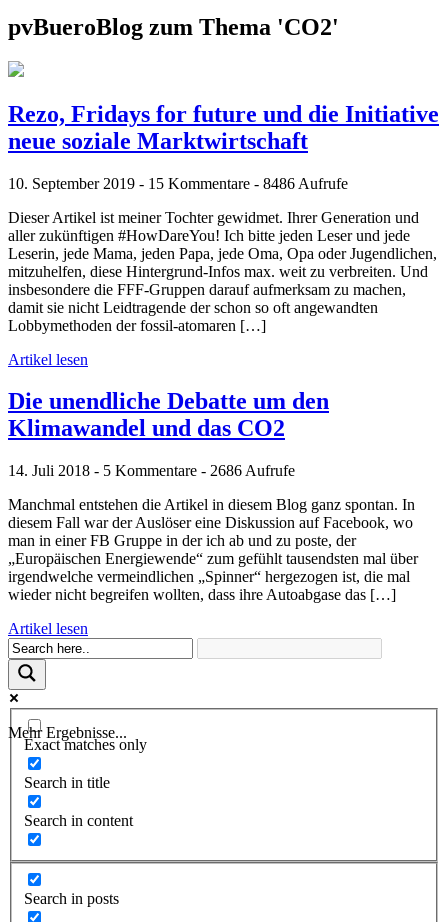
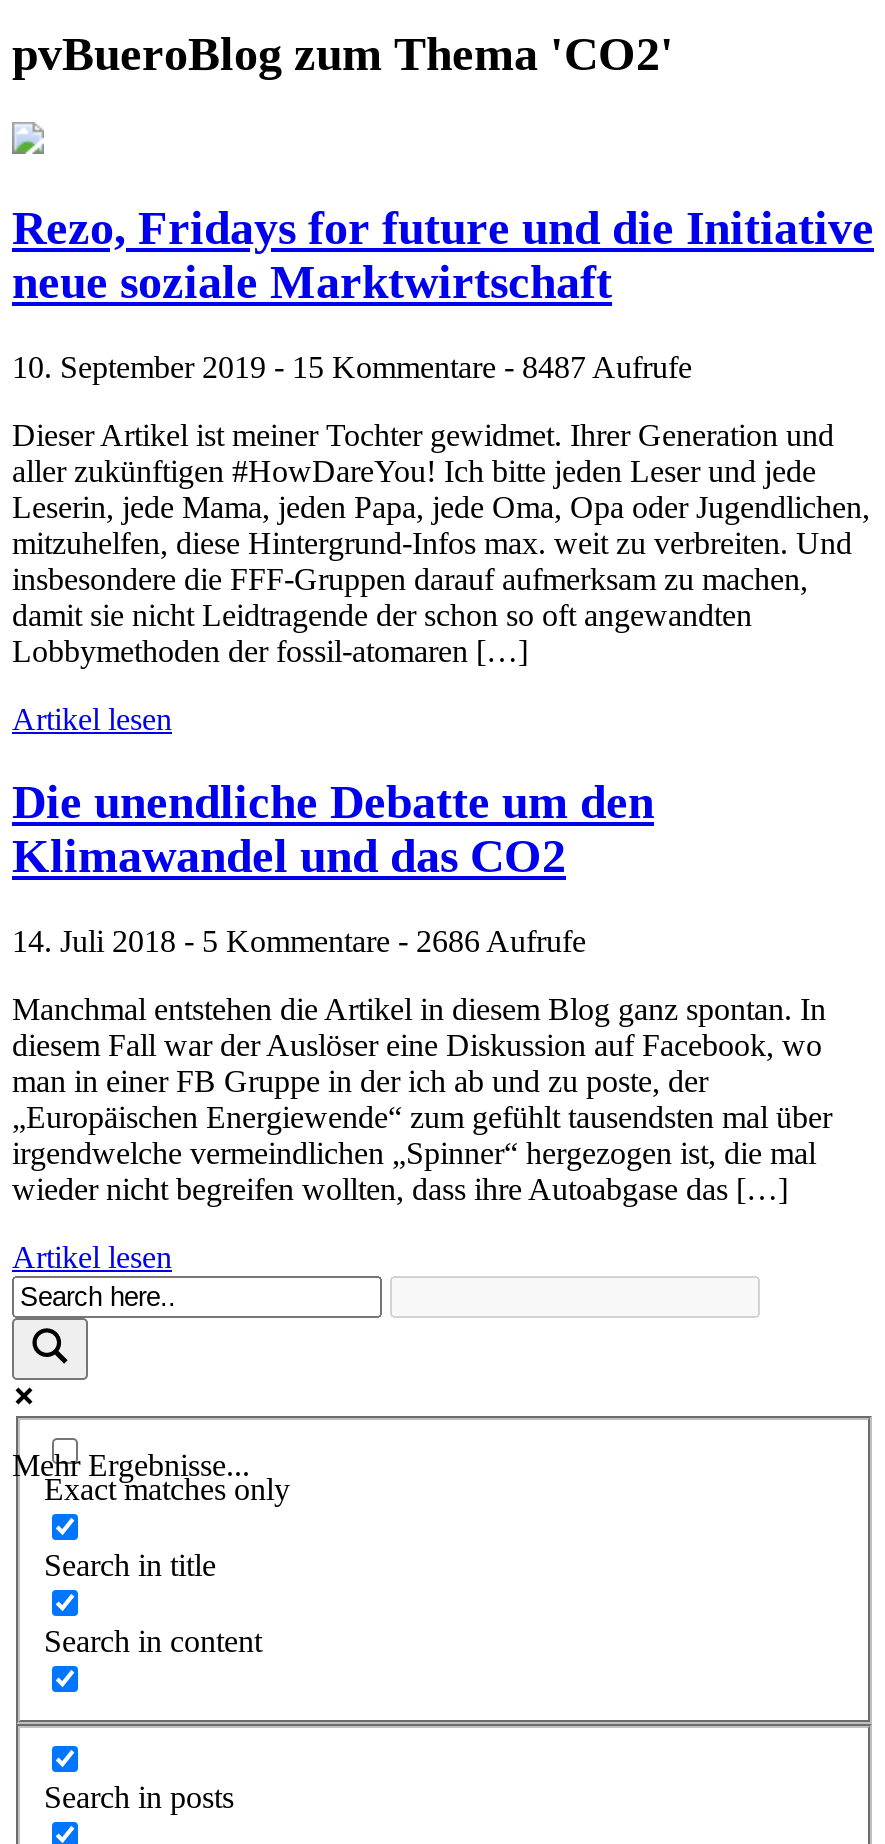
[8,174,348,191] 10. September 2019 - 15 Kommentare - 8486 Aufrufe -> [12,349,692,383] 10. September 2019 - 15 Kommentare - 8487 Aufrufe

